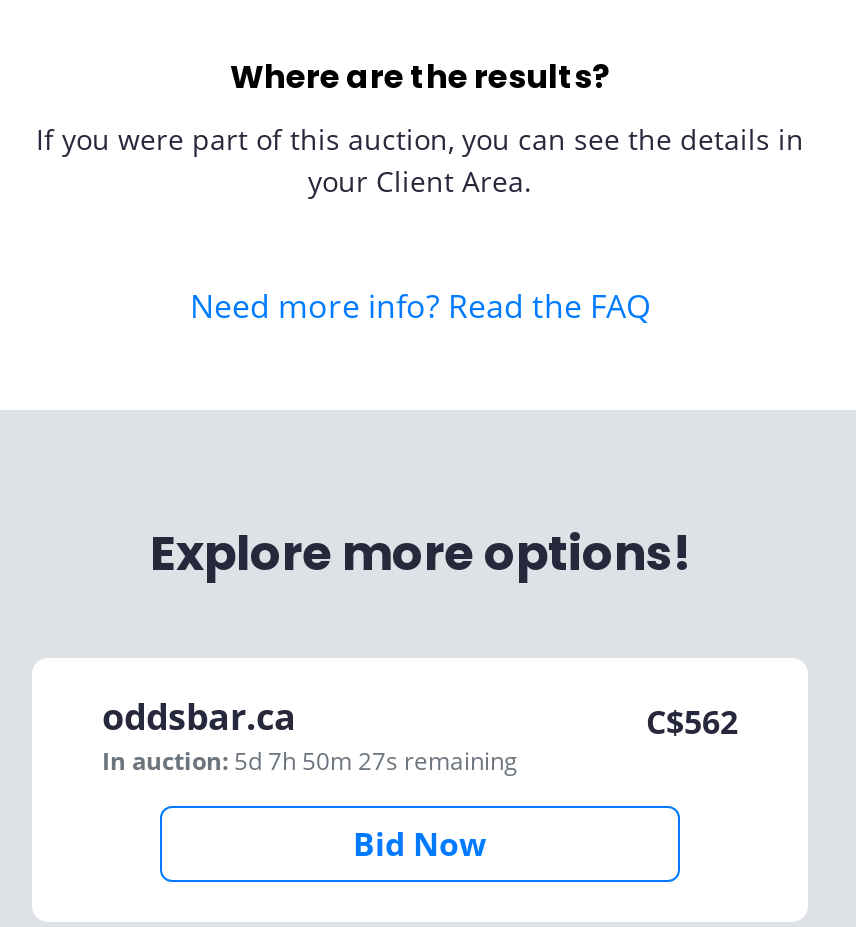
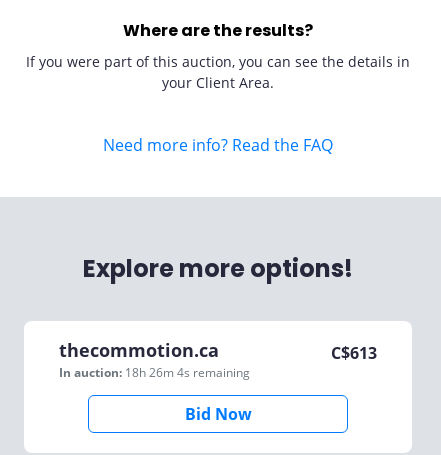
[102,692,518,778] oddsbar.ca | In auction: 5d 7h 50m 27s remaining -> [59,338,250,381] thecommotion.ca | In auction: 18h 26m 4s remaining
[646,700,738,744] C$562 -> [331,342,377,364] C$613

